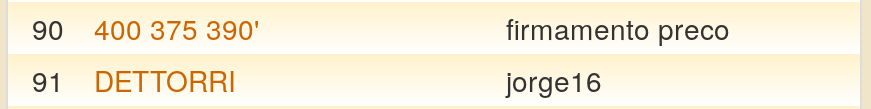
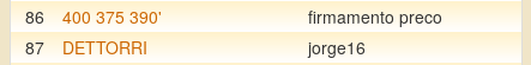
[32,8,260,48] 90 400 375 390' -> [25,5,162,28] 86 400 375 390'
[32,60,236,100] 91 DETTORRI -> [25,35,147,59] 87 DETTORRI

